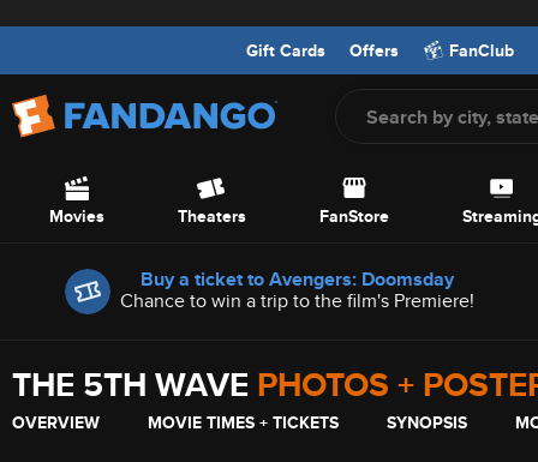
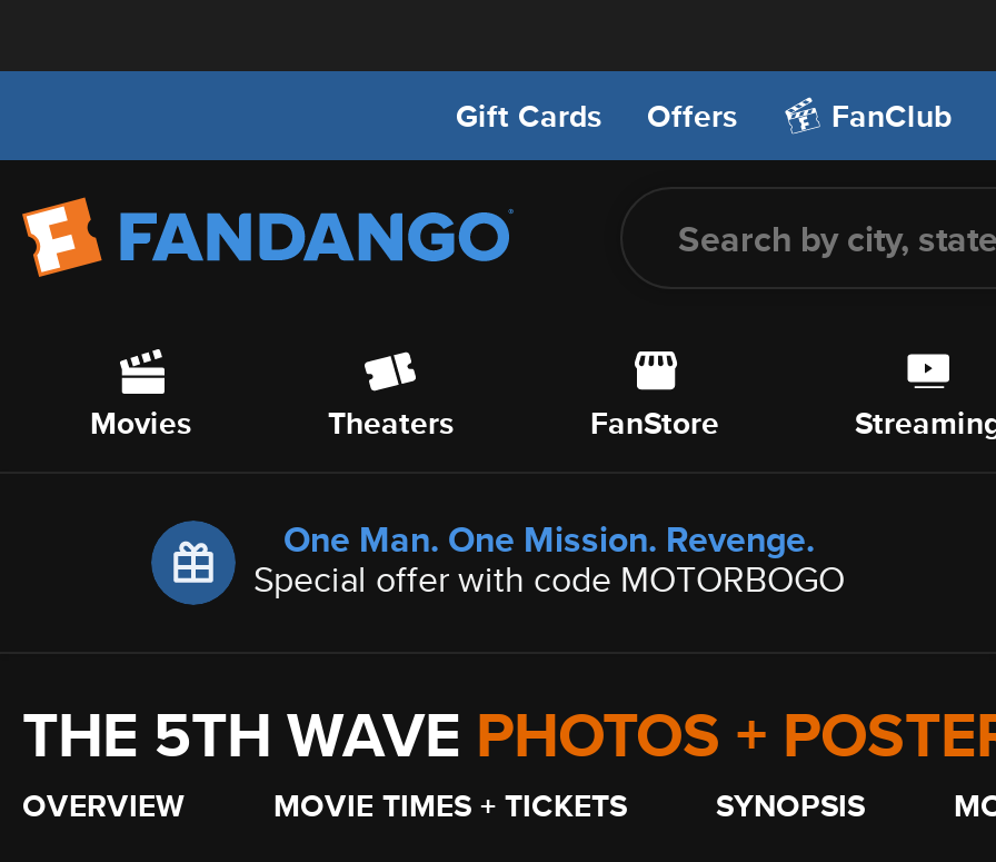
[64,265,474,316] [image] | Buy a ticket to Avengers: Doomsday | Chance to win a trip to the film's Premiere! -> [120,514,845,605] [image] | One Man. One Mission. Revenge. | Special offer with code MOTORBOGO

